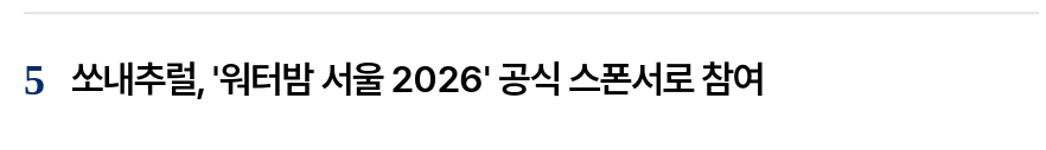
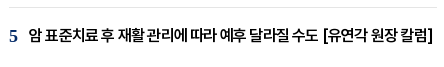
[71,57,764,102] 쏘내추럴, '워터밤 서울 2026' 공식 스폰서로 참여 -> [29,26,433,45] 암 표준치료 후 재활 관리에 따라 예후 달라질 수도 [유연각 원장 칼럼]

